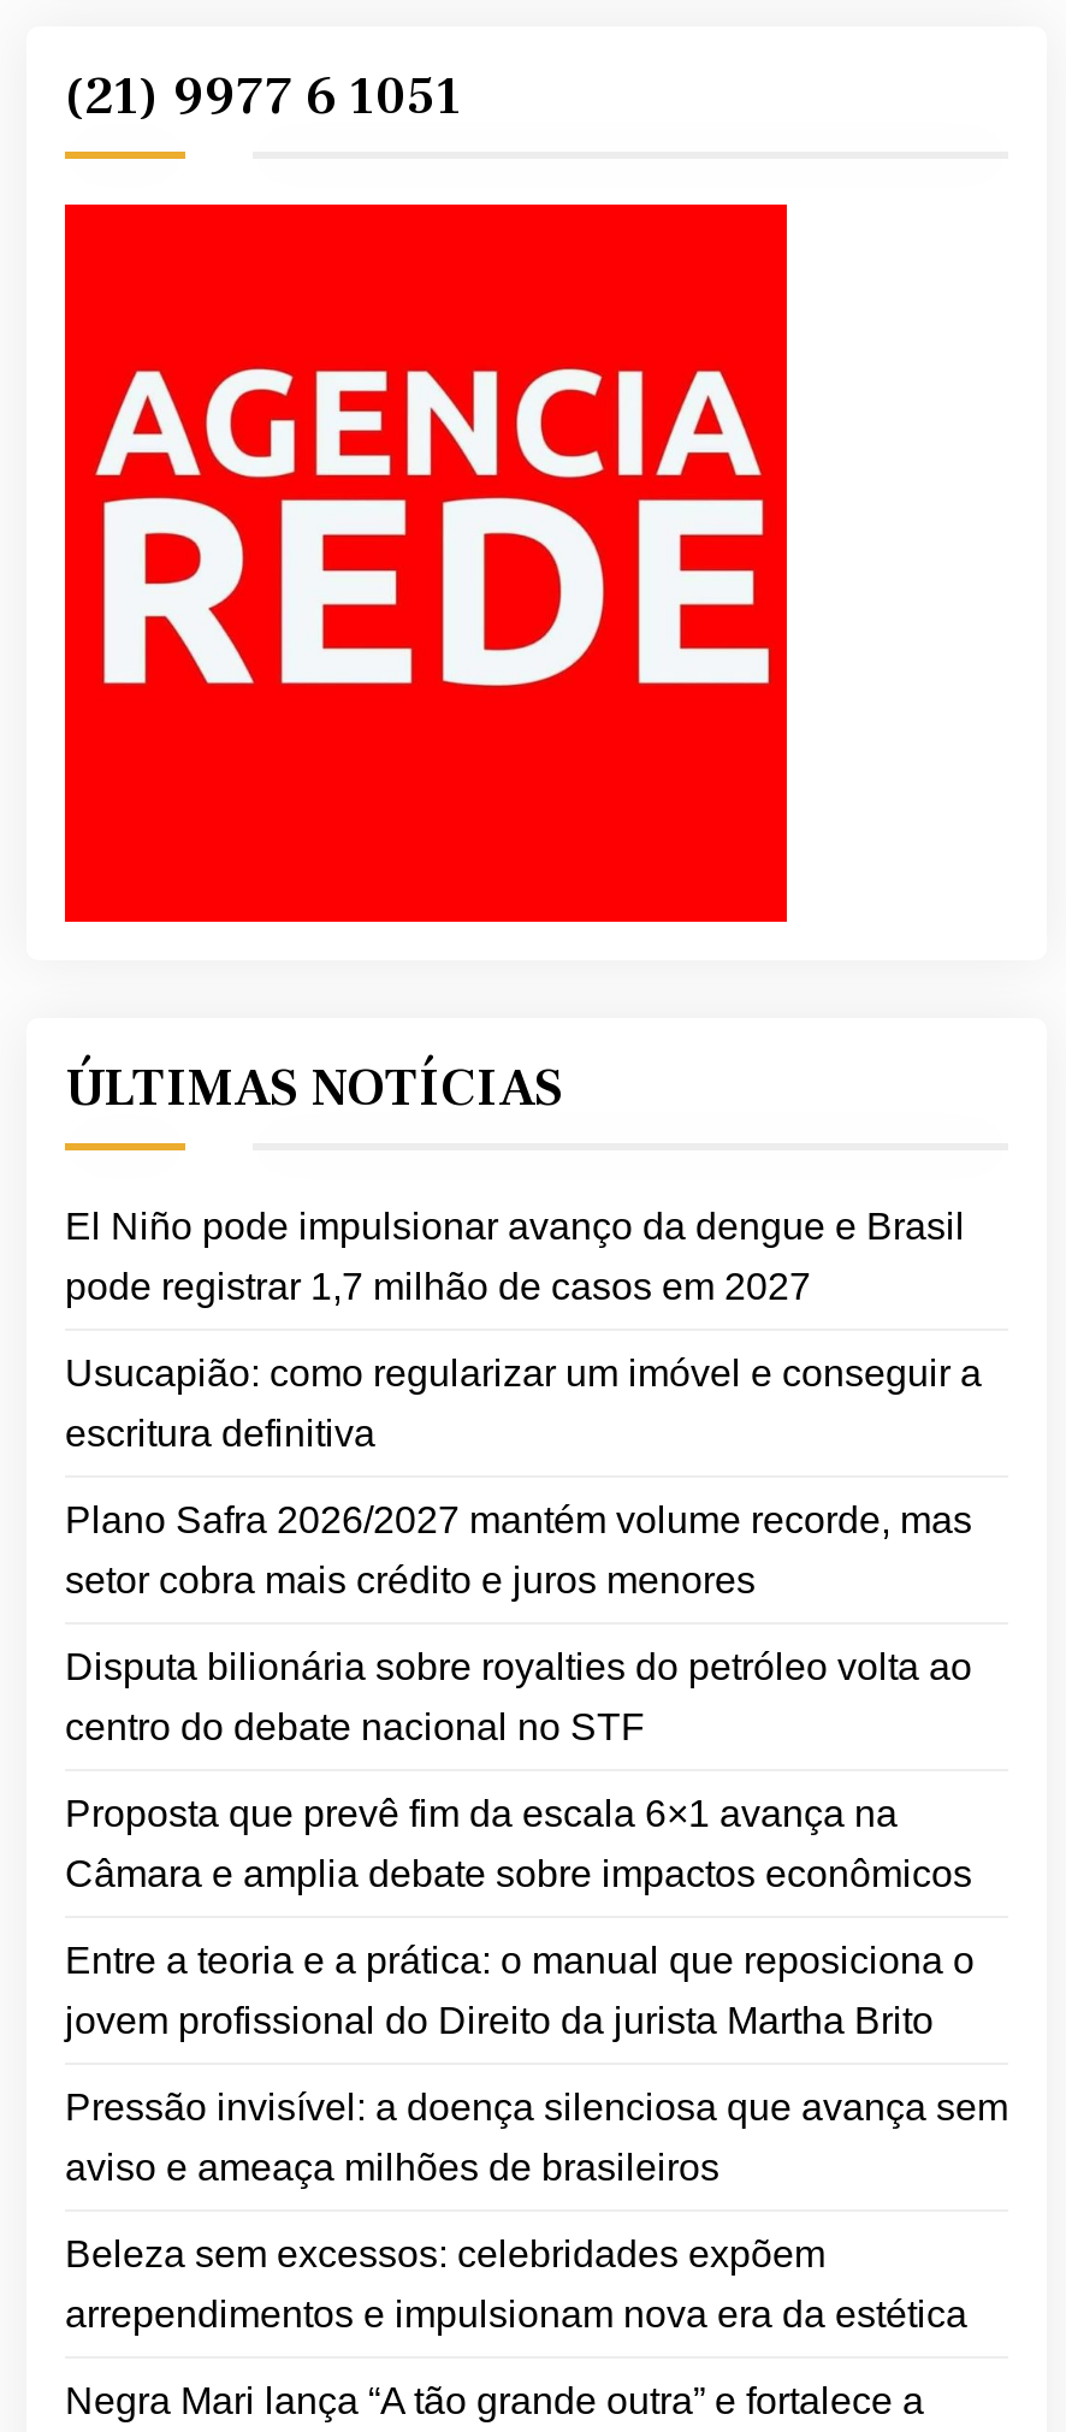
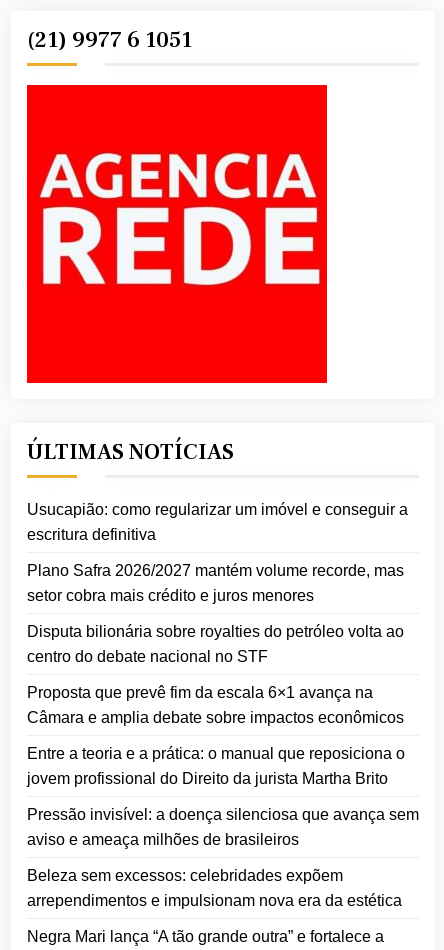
[65,1206,965,1307] El Niño pode impulsionar avanço da dengue e Brasil | pode registrar 1,7 milhão de casos em 2027 -> none

